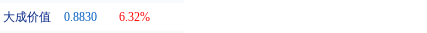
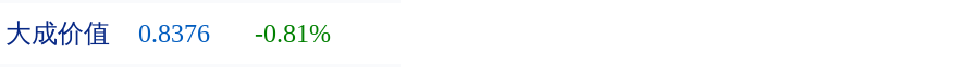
[63,10,96,24] 0.8830 -> [138,18,210,49] 0.8376
[119,10,150,24] 6.32% -> [255,18,331,49] -0.81%

